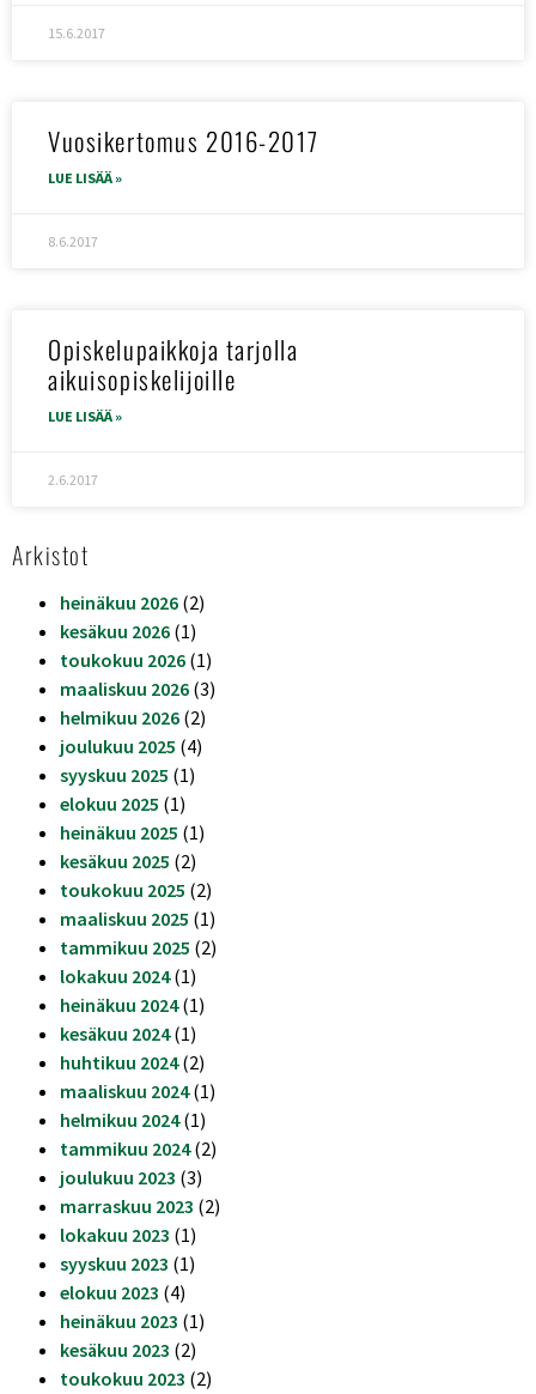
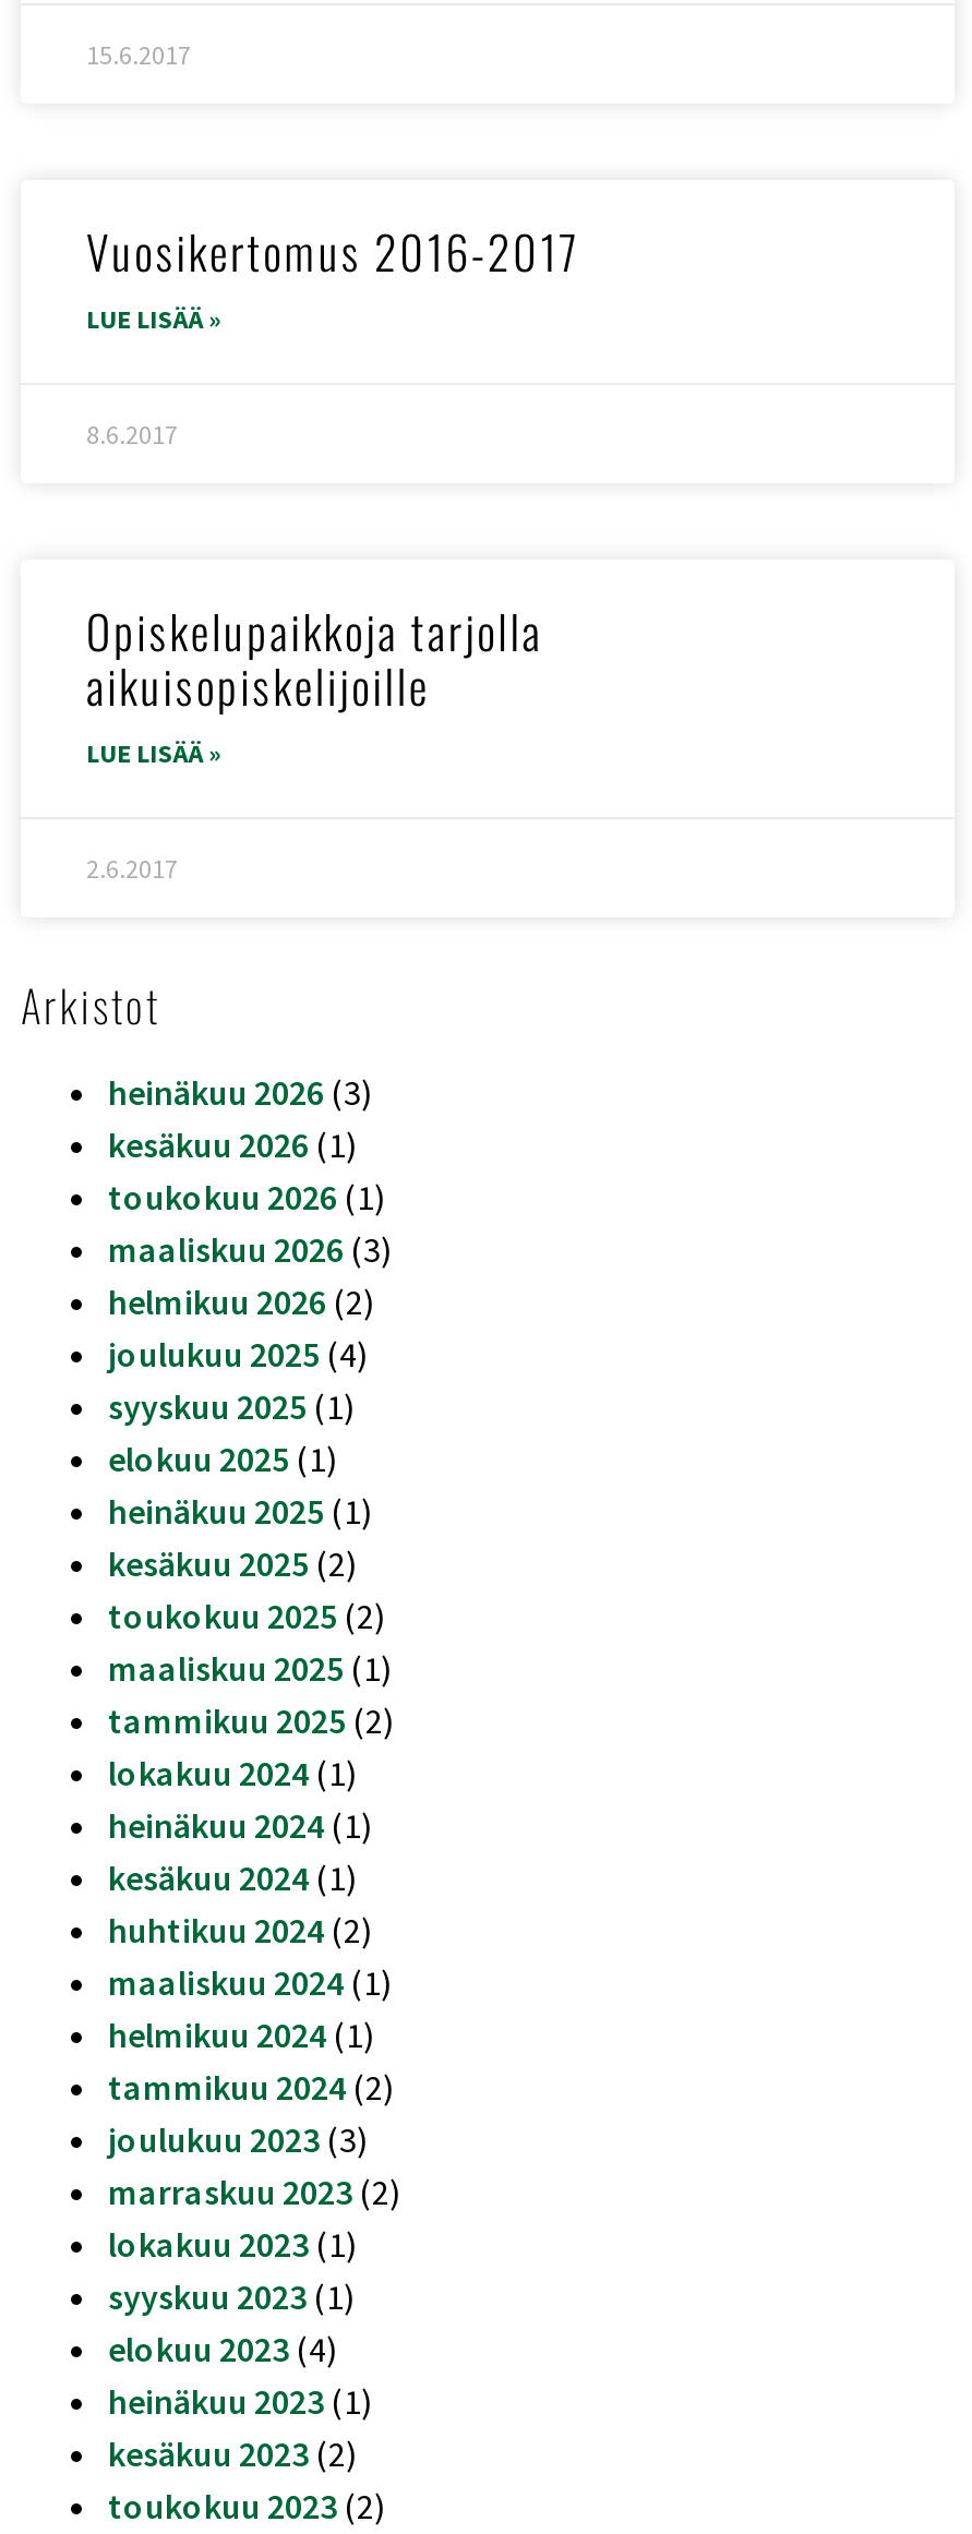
[60,590,205,614] heinäkuu 2026 (2) -> [108,1070,372,1113] heinäkuu 2026 (3)

